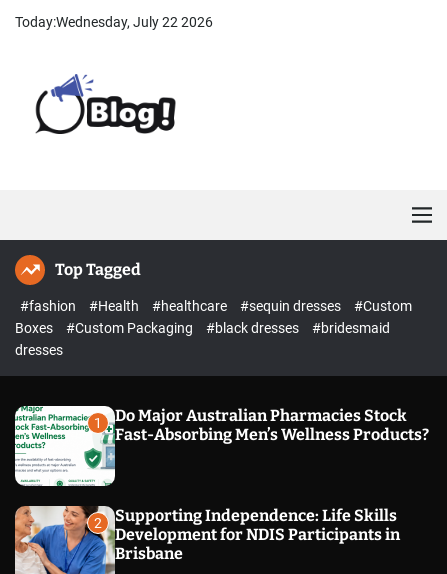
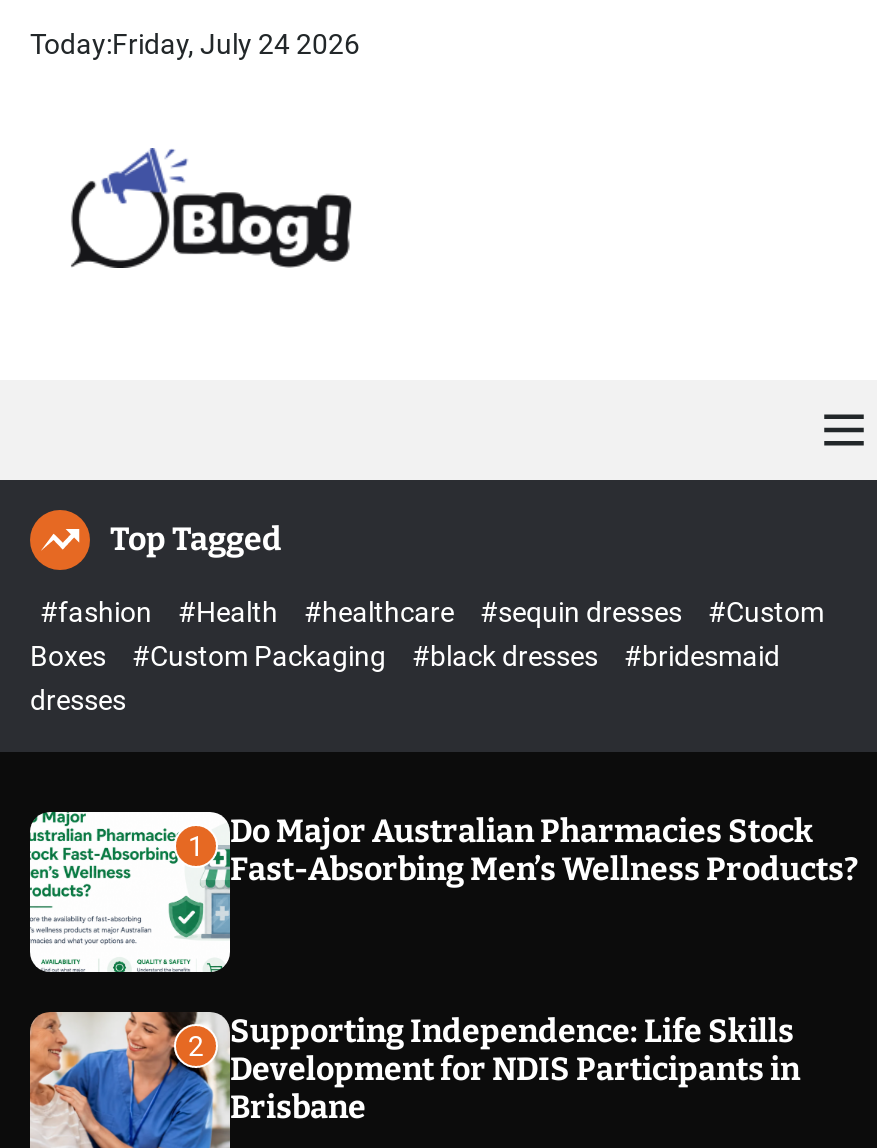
[15,14,213,30] Today:Wednesday, July 22 2026 -> [30,28,360,60] Today:Friday, July 24 2026

